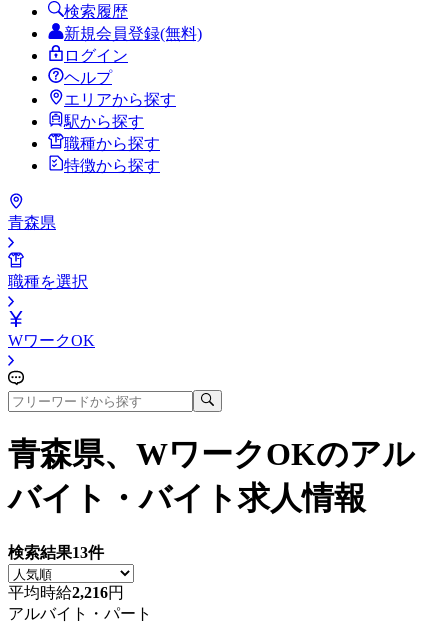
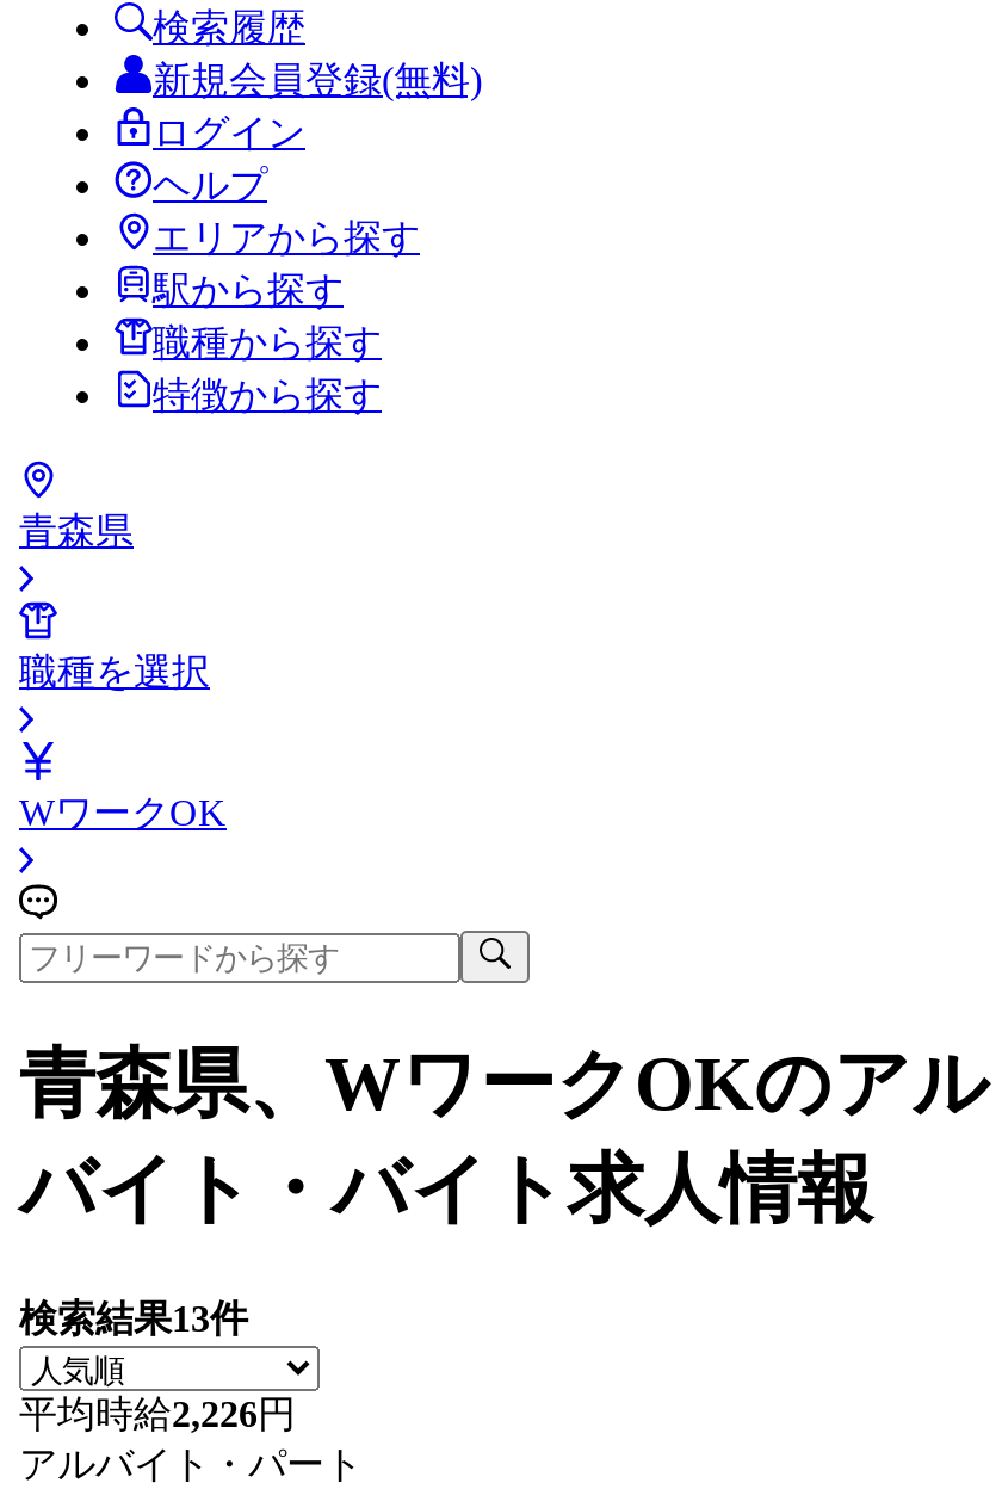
[8,584,124,601] 平均時給2,216円 -> [19,1393,296,1434] 平均時給2,226円

